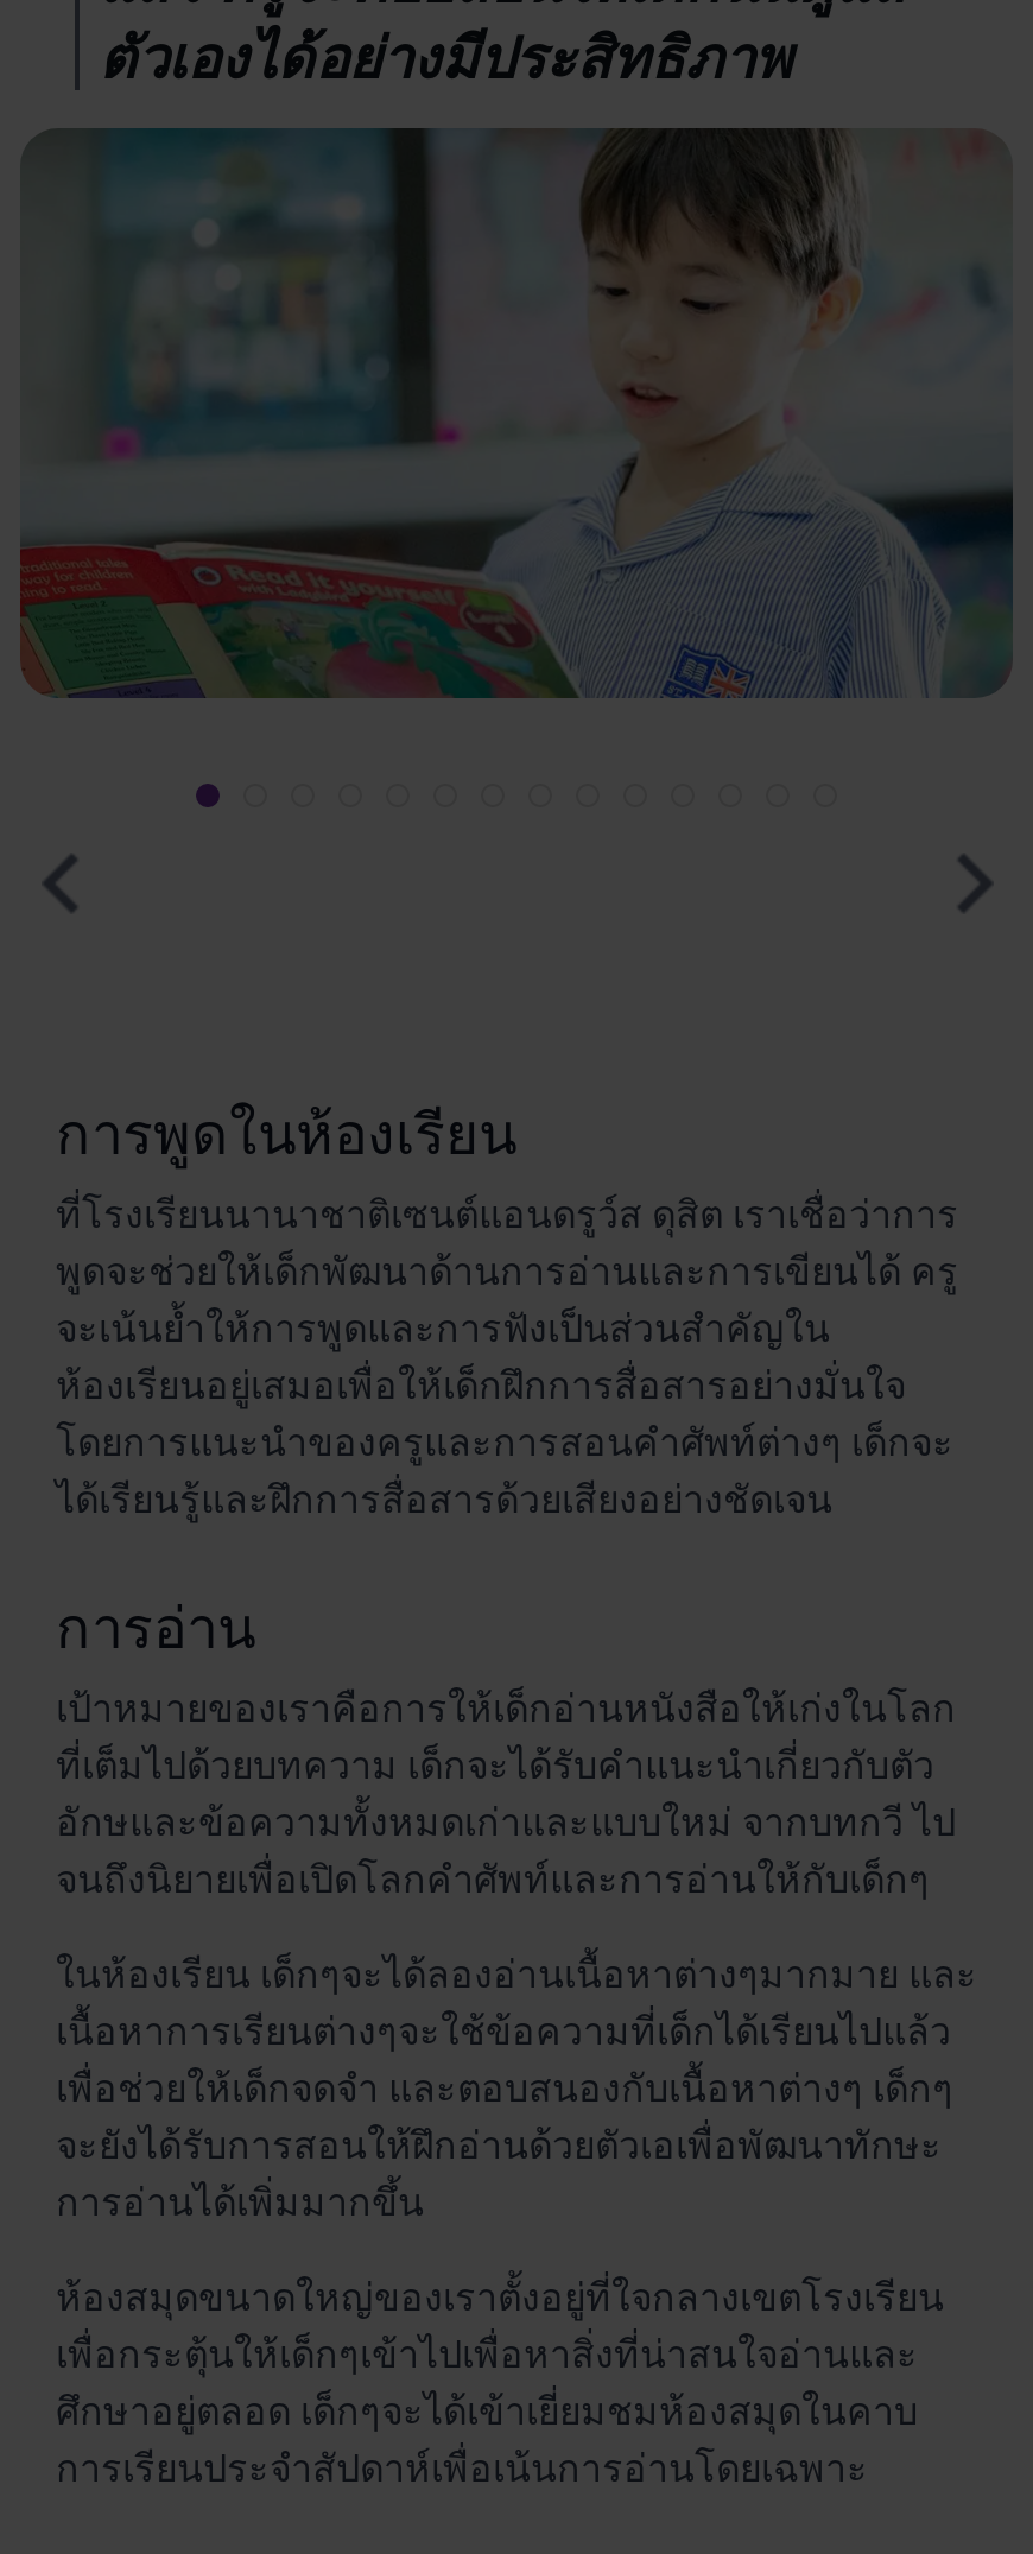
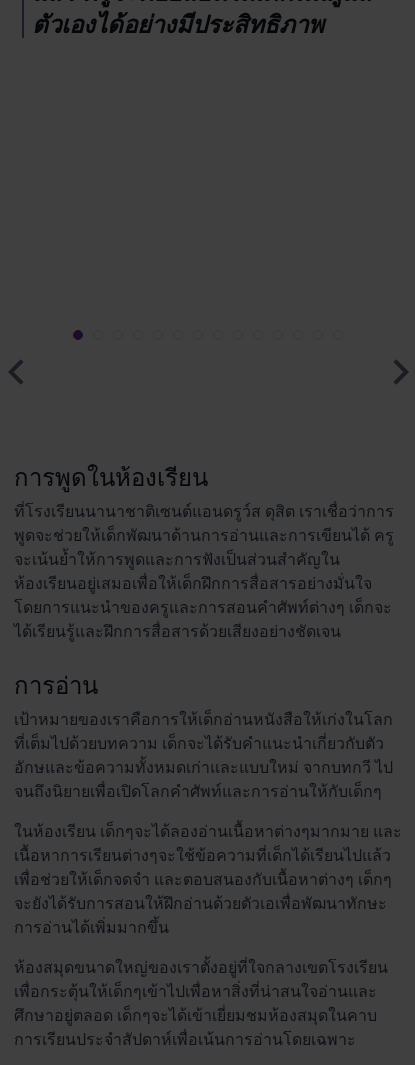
[18,126,1015,701] [image] -> none

